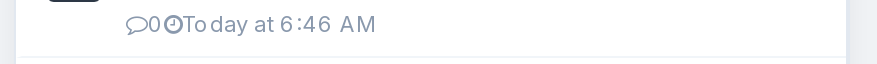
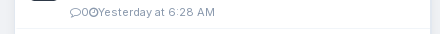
[182,10,376,38] Today at 6:46 AM -> [98,5,215,19] Yesterday at 6:28 AM

